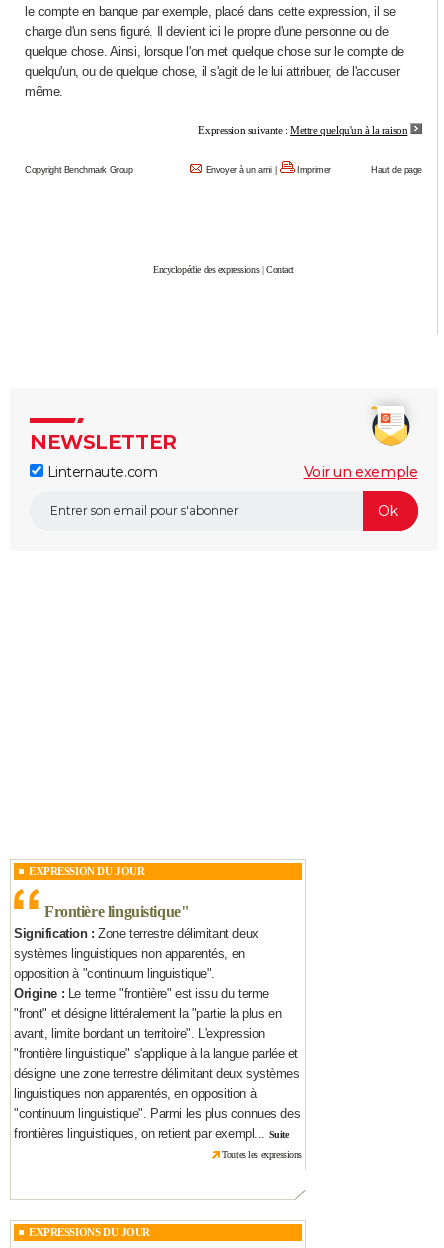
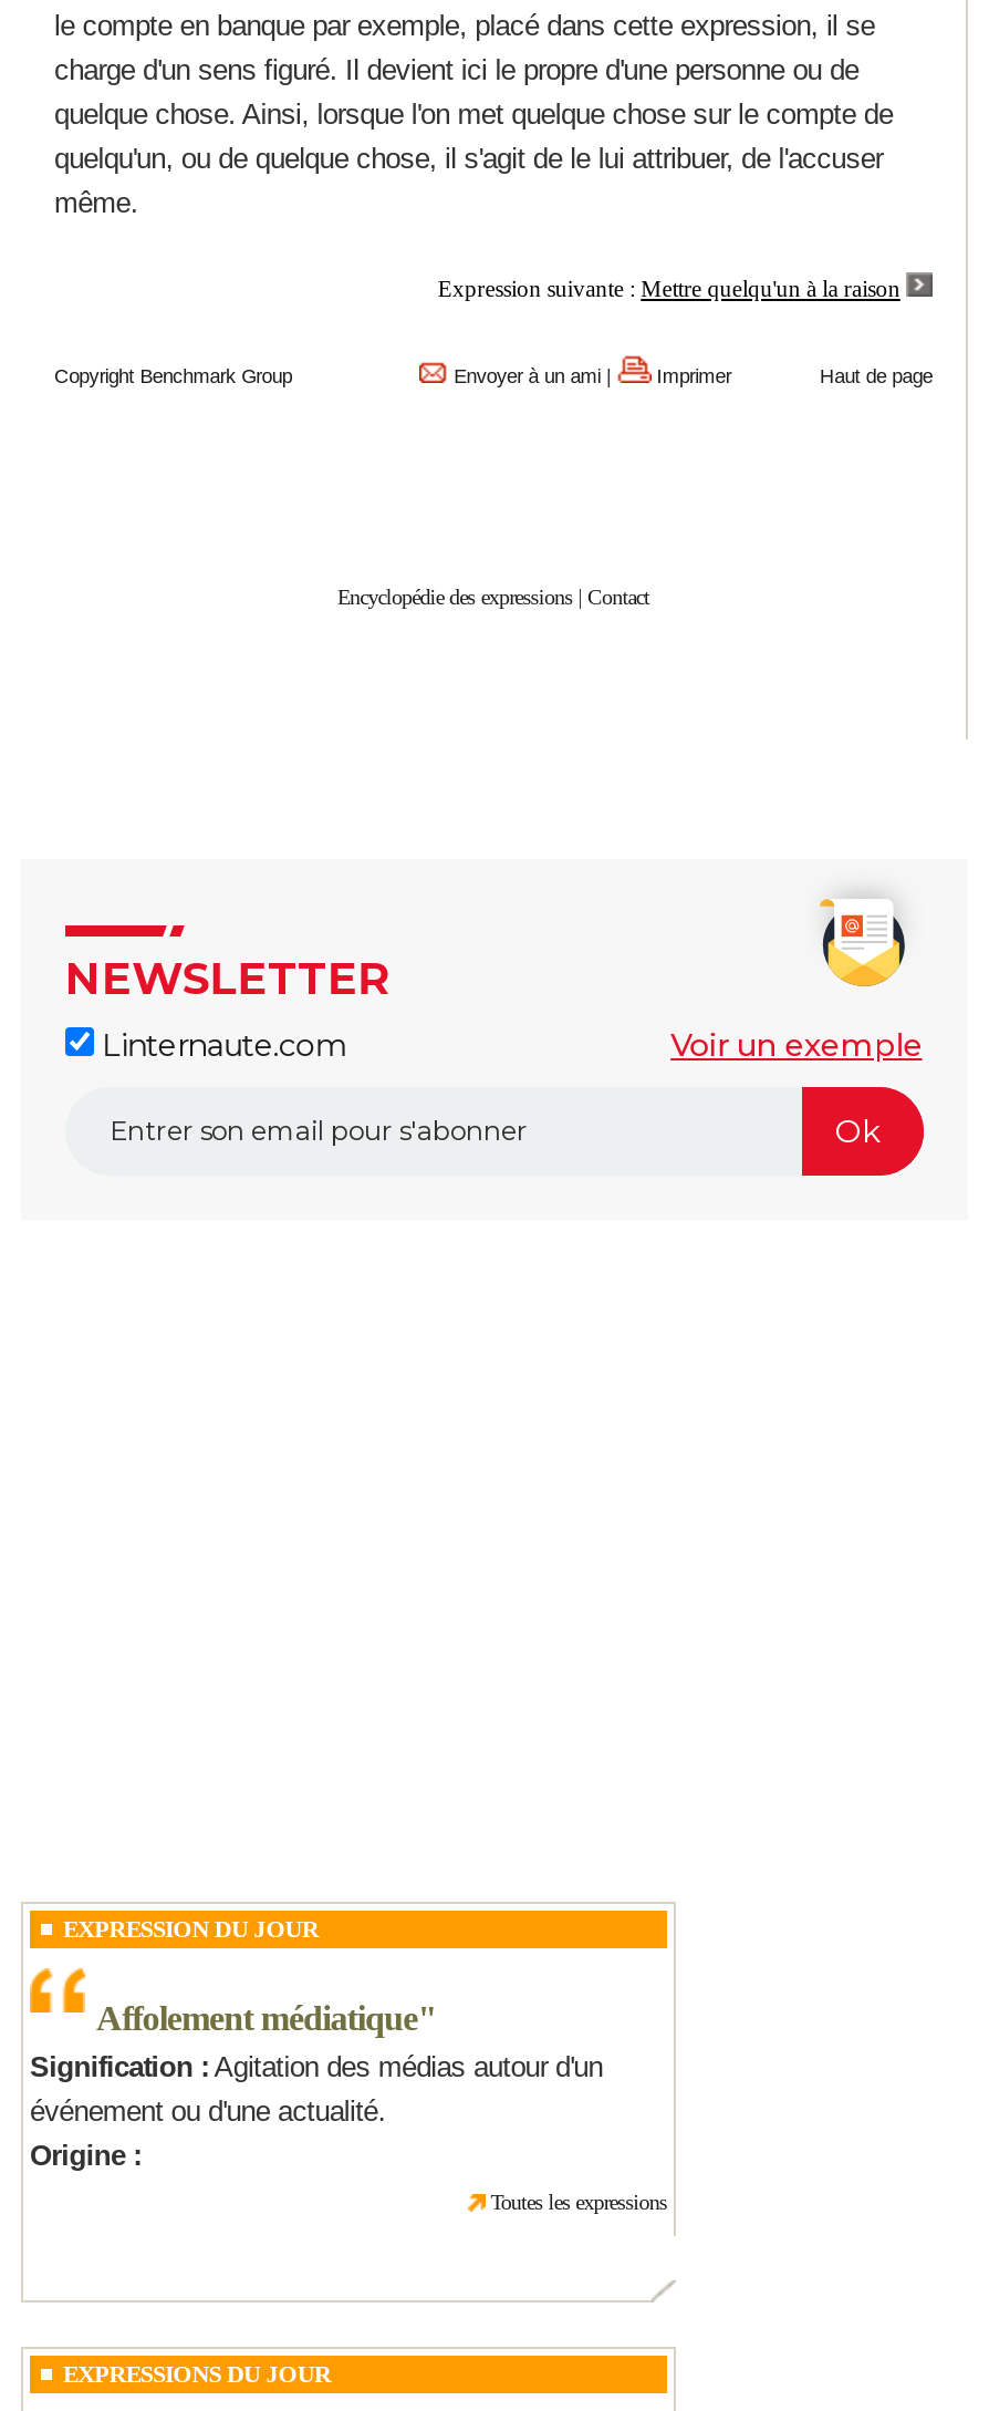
[14,903,300,1141] Frontière linguistique" | Signification : Zone terrestre délimitant deux | systèmes linguistiques non apparentés, en | opposition à "continuum linguistique". | Origine : Le terme "frontière" est issu du terme | "front" et désigne littéralement la "partie la plus en | avant, limite bordant un territoire". L'expression | "frontière linguistique" s'applique à la langue parlée et | désigne une zone terrestre délimitant deux systèmes | linguistiques non apparentés, en opposition à | "continuum linguistique". Parmi les plus connues des | frontières linguistiques, on retient par exempl... Suite -> [30,1999,602,2172] Affolement médiatique" | Signification : Agitation des médias autour d'un | événement ou d'une actualité. | Origine :

